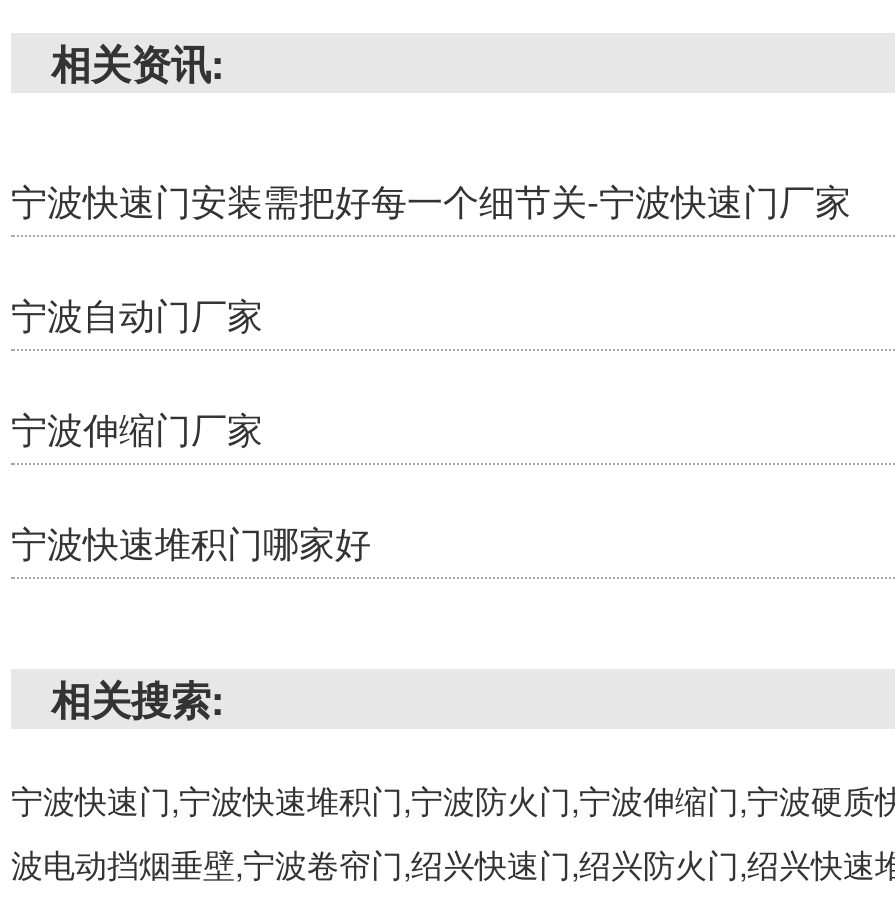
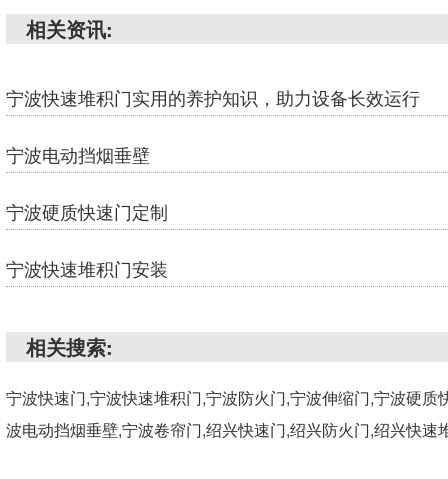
[11,174,851,226] 宁波快速门安装需把好每一个细节关-宁波快速门厂家 -> [6,84,420,110] 宁波快速堆积门实用的养护知识，助力设备长效运行
[11,288,263,340] 宁波自动门厂家 -> [6,141,150,167] 宁波电动挡烟垂壁
[11,402,263,454] 宁波伸缩门厂家 -> [6,198,168,224] 宁波硬质快速门定制
[11,516,371,568] 宁波快速堆积门哪家好 -> [6,255,168,281] 宁波快速堆积门安装

